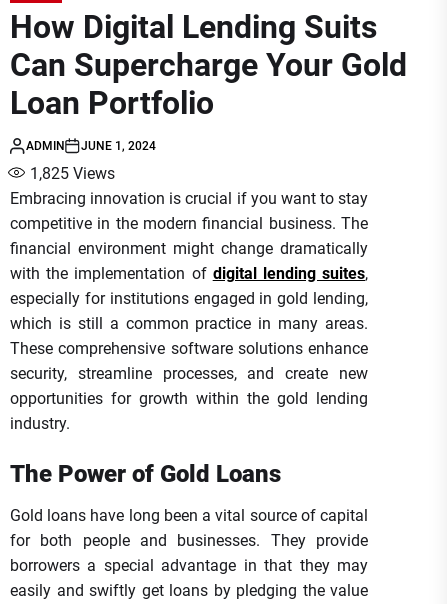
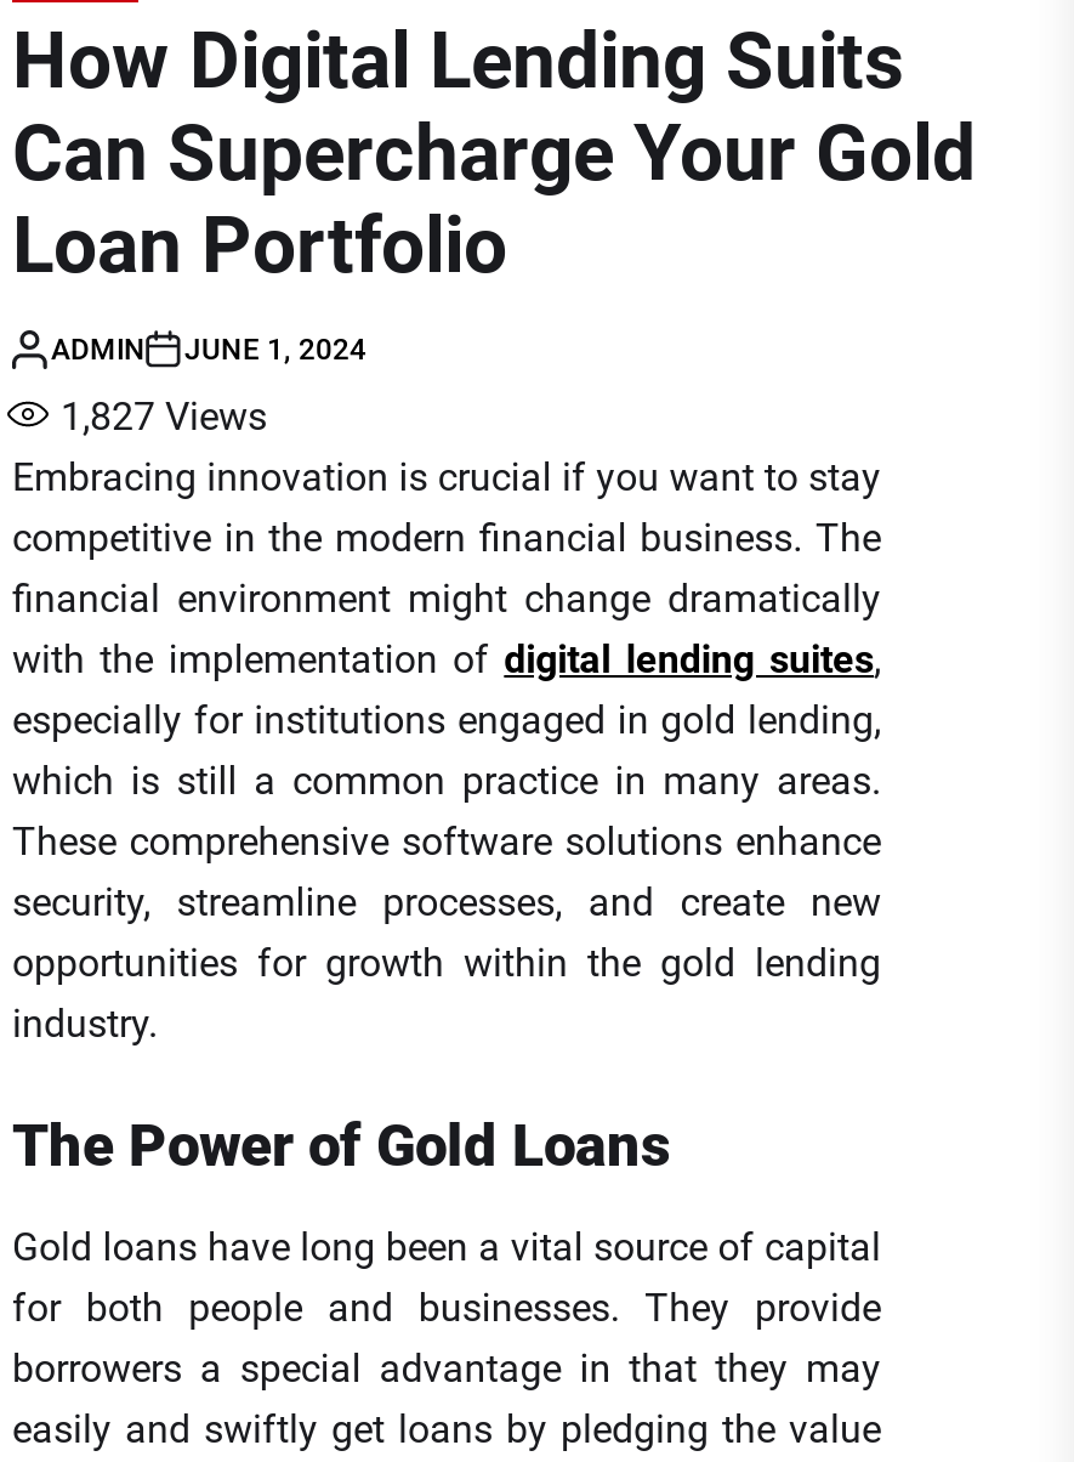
[30,164,115,183] 1,825 Views -> [61,393,267,439] 1,827 Views

